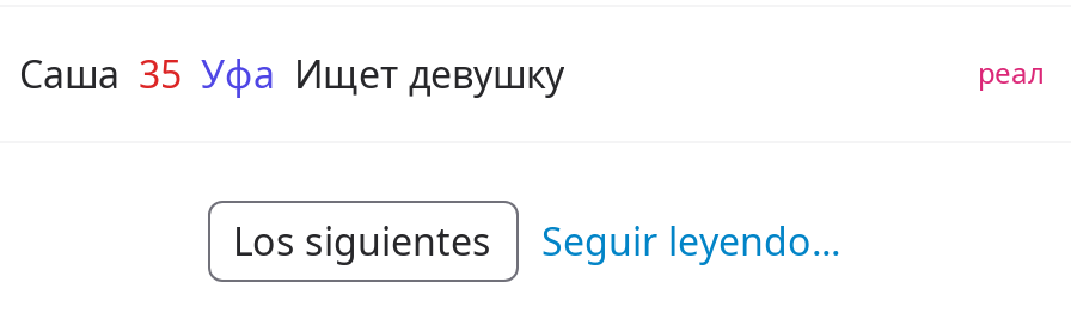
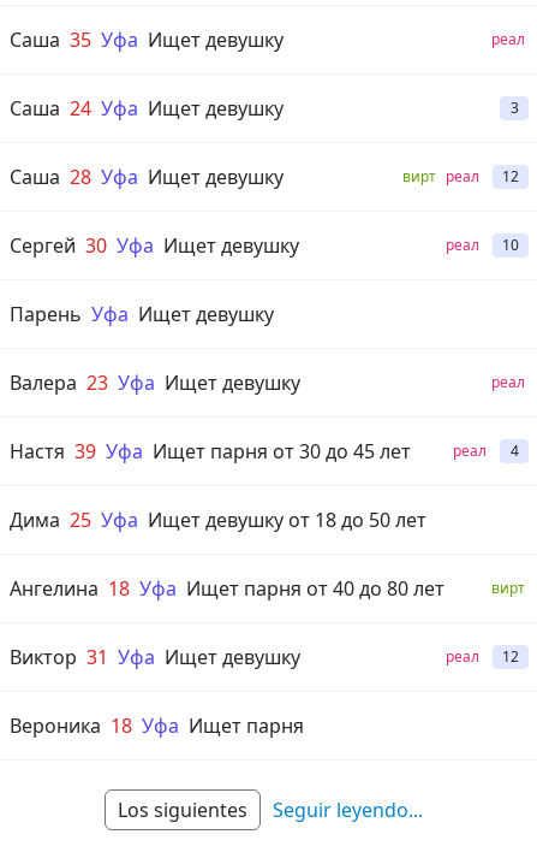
none -> [10,95,525,739] Саша 24 Уфа Ищет девушку | 3 | Саша 28 Уфа Ищет девушку | вирт реал | 12 | Сергей 30 Уфа Ищет девушку | реал | 10 | Парень Уфа Ищет девушку | Валера 23 Уфа Ищет девушку | реал | Настя 39 Уфа Ищет парня от 30 до 45 лет | реал | 4 | Дима 25 Уфа Ищет девушку от 18 до 50 лет | Ангелина 18 Уфа Ищет парня от 40 до 80 лет | вирт | Виктор 31 Уфа Ищет девушку | реал | 12 | Вероника 18 Уфа Ищет парня

